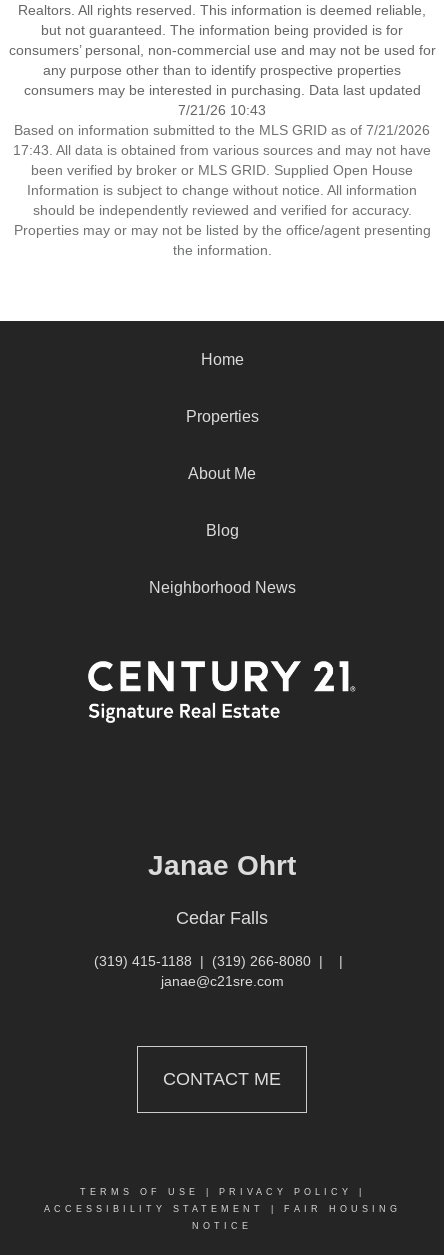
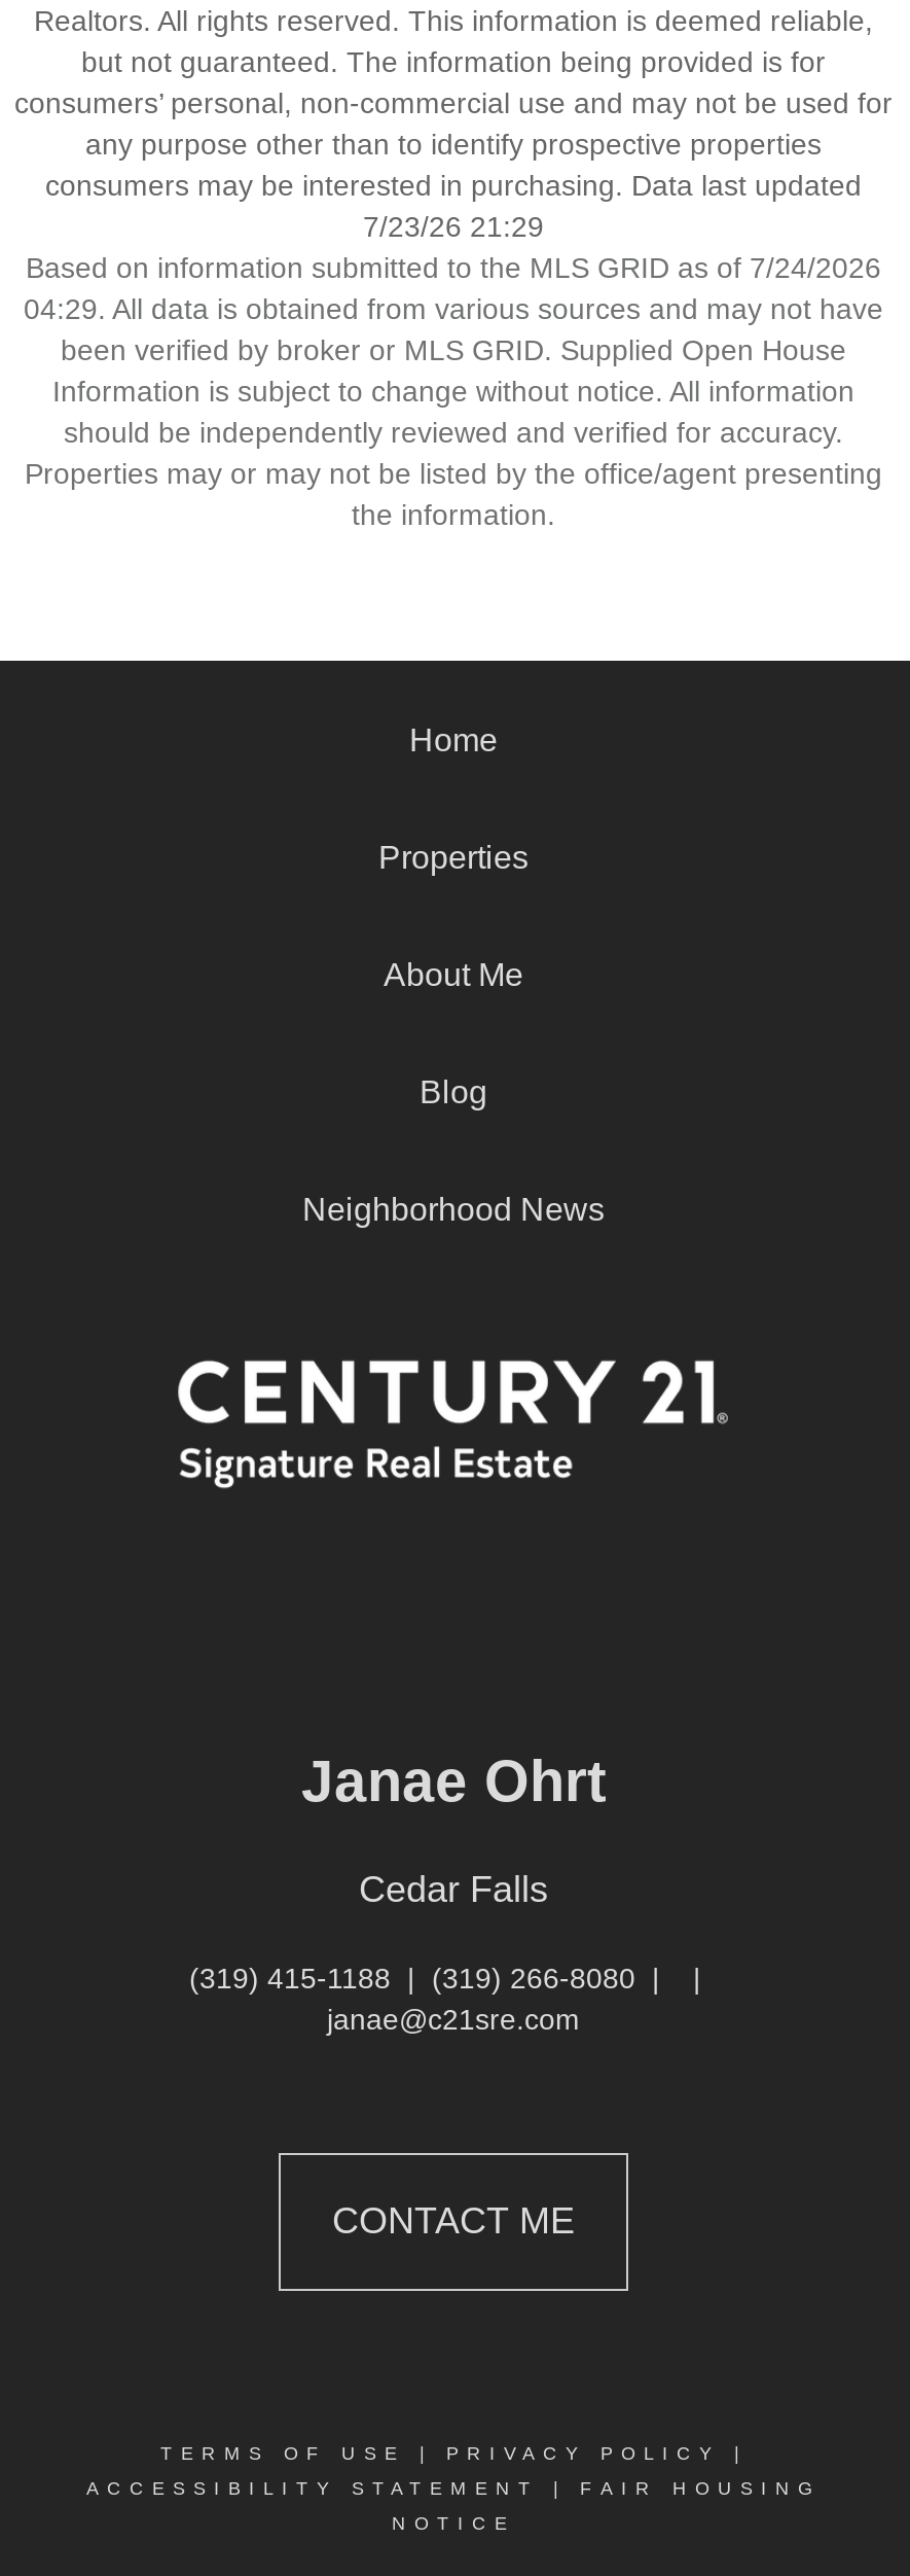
[178,102,266,118] 7/21/26 10:43 -> [363,210,544,243] 7/23/26 21:29
[14,122,430,138] Based on information submitted to the MLS GRID as of 7/21/2026 -> [26,251,881,284] Based on information submitted to the MLS GRID as of 7/24/2026
[13,142,431,158] 17:43. All data is obtained from various sources and may not have -> [24,292,883,325] 04:29. All data is obtained from various sources and may not have

